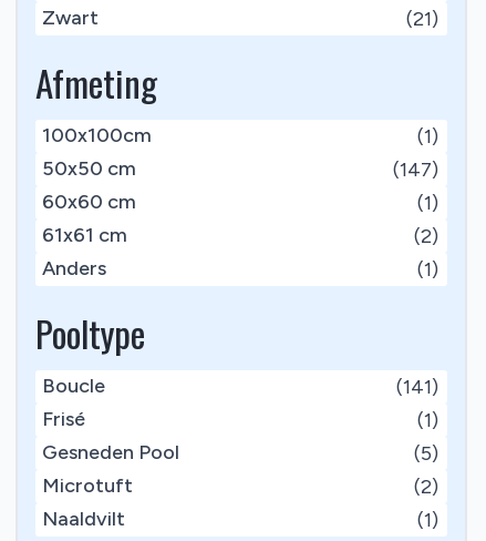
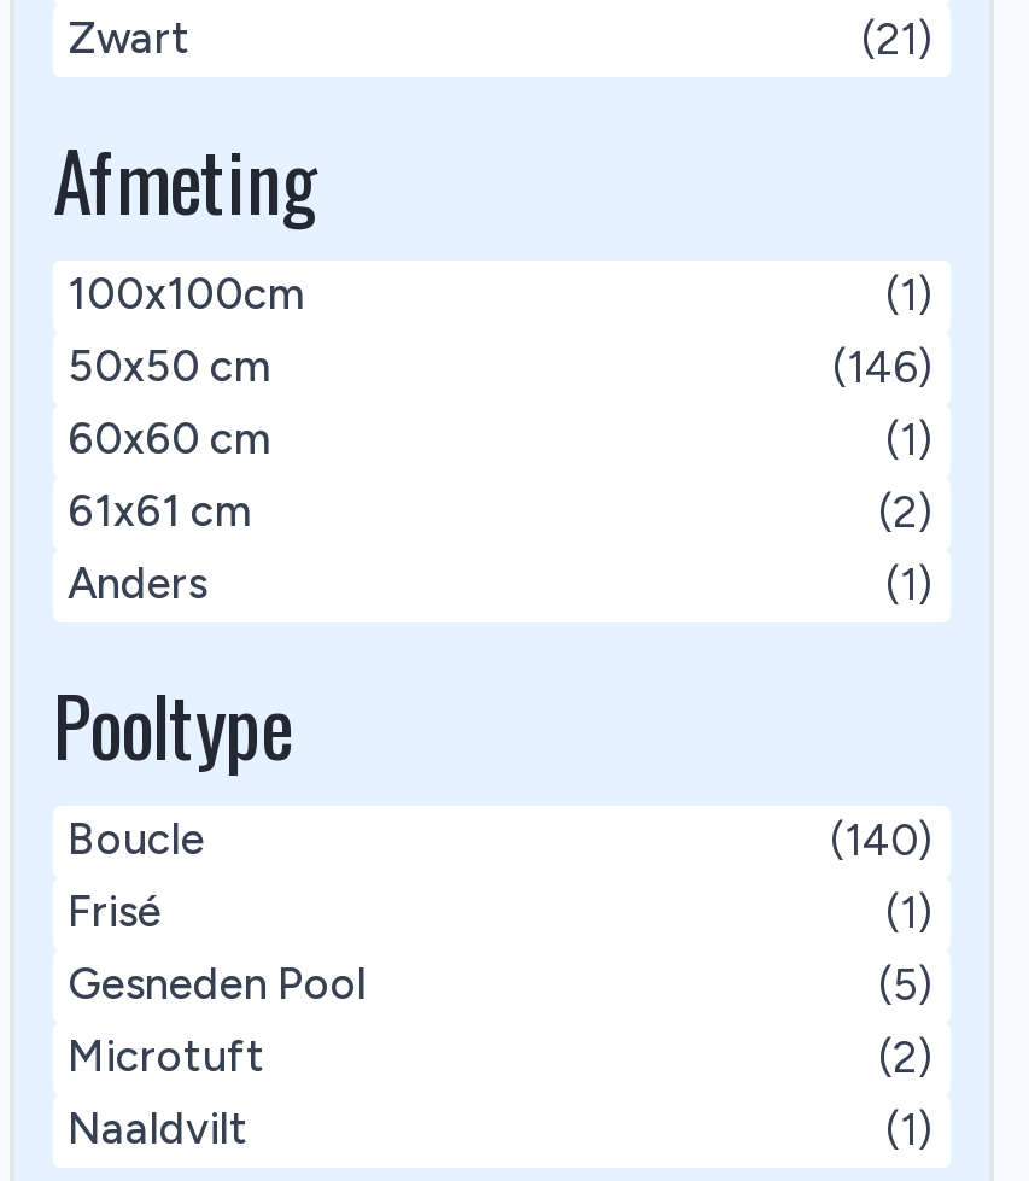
[393,157,438,181] (147) -> [832,341,931,394] (146)
[396,374,438,398] (141) -> [830,814,931,867] (140)

